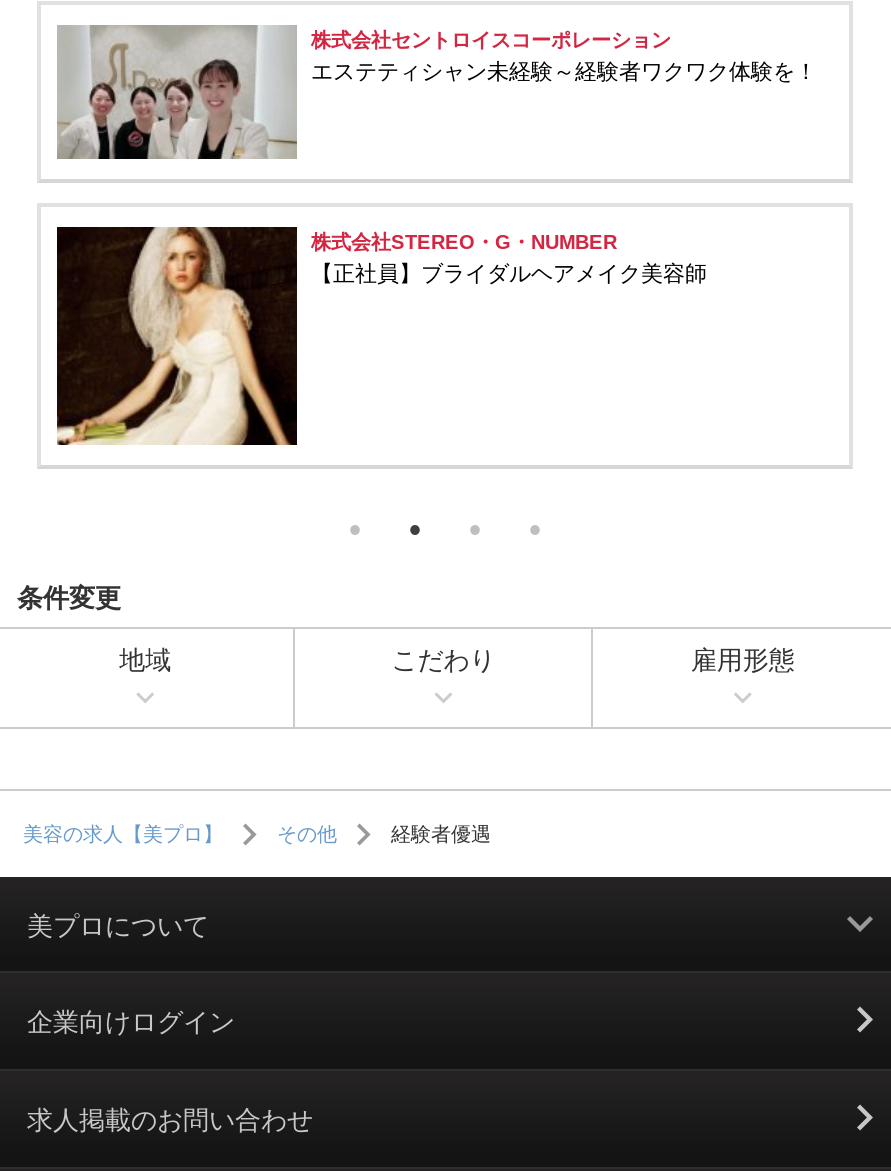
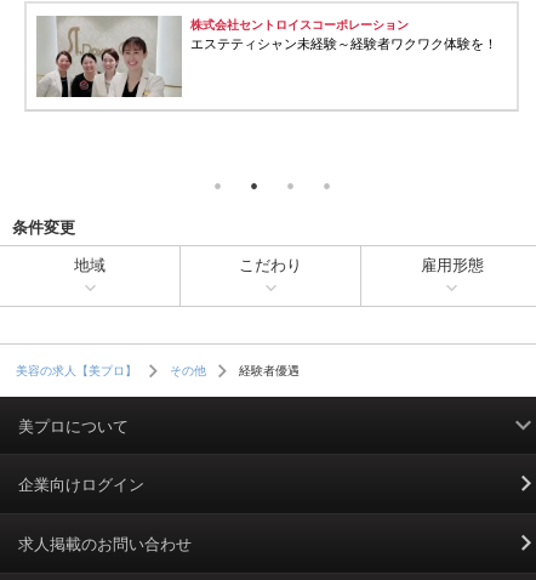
[55,226,707,448] [image] | 株式会社STEREO・G・NUMBER | 【正社員】ブライダルヘアメイク美容師 -> none

